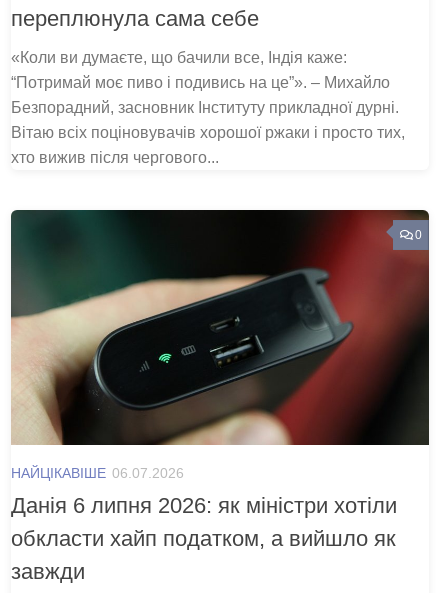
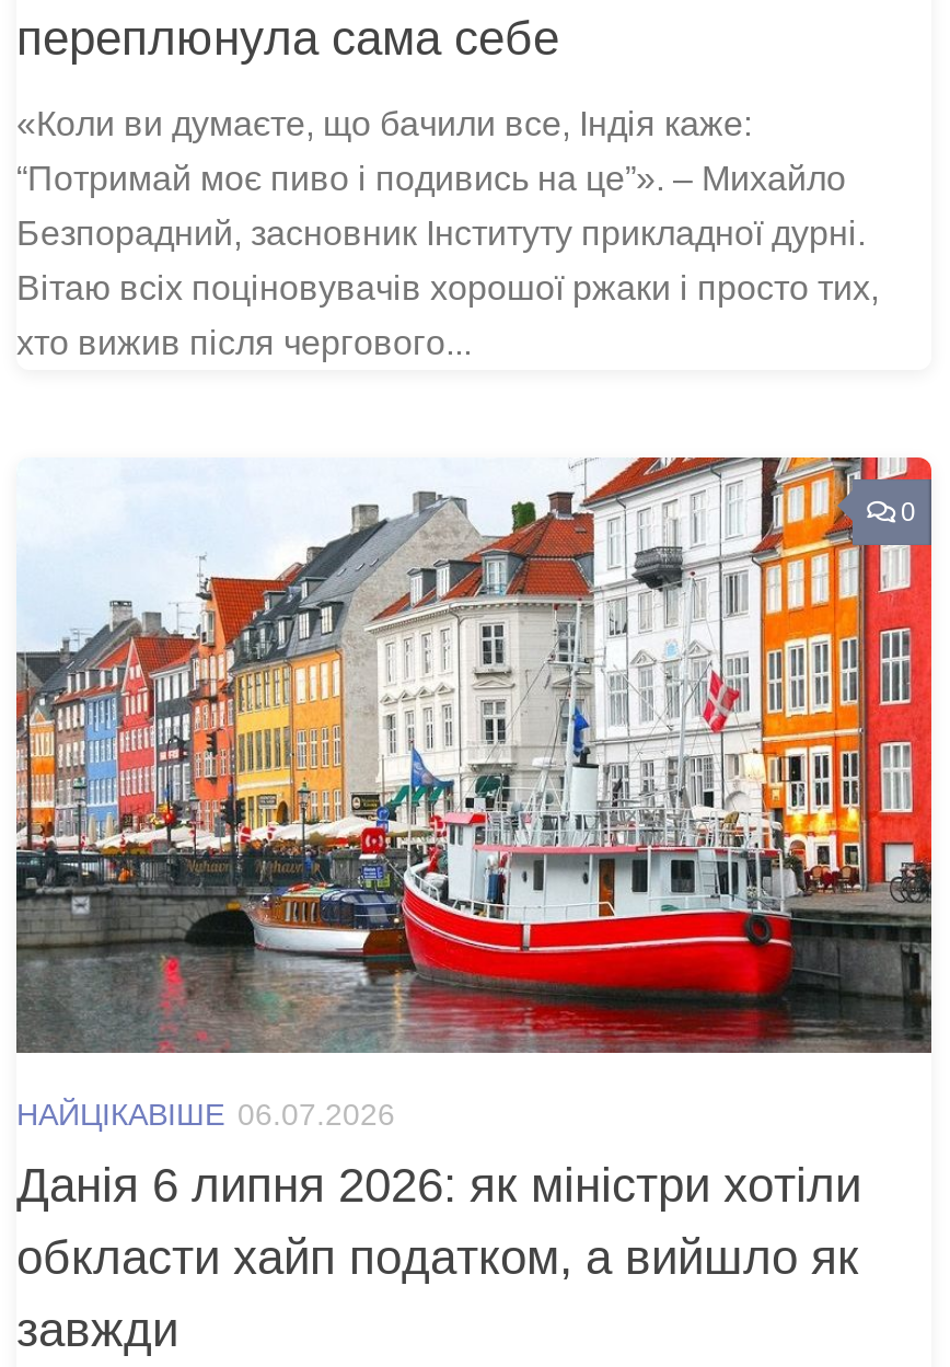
[10,209,430,446] [image] -> [14,456,934,1056] [image]

